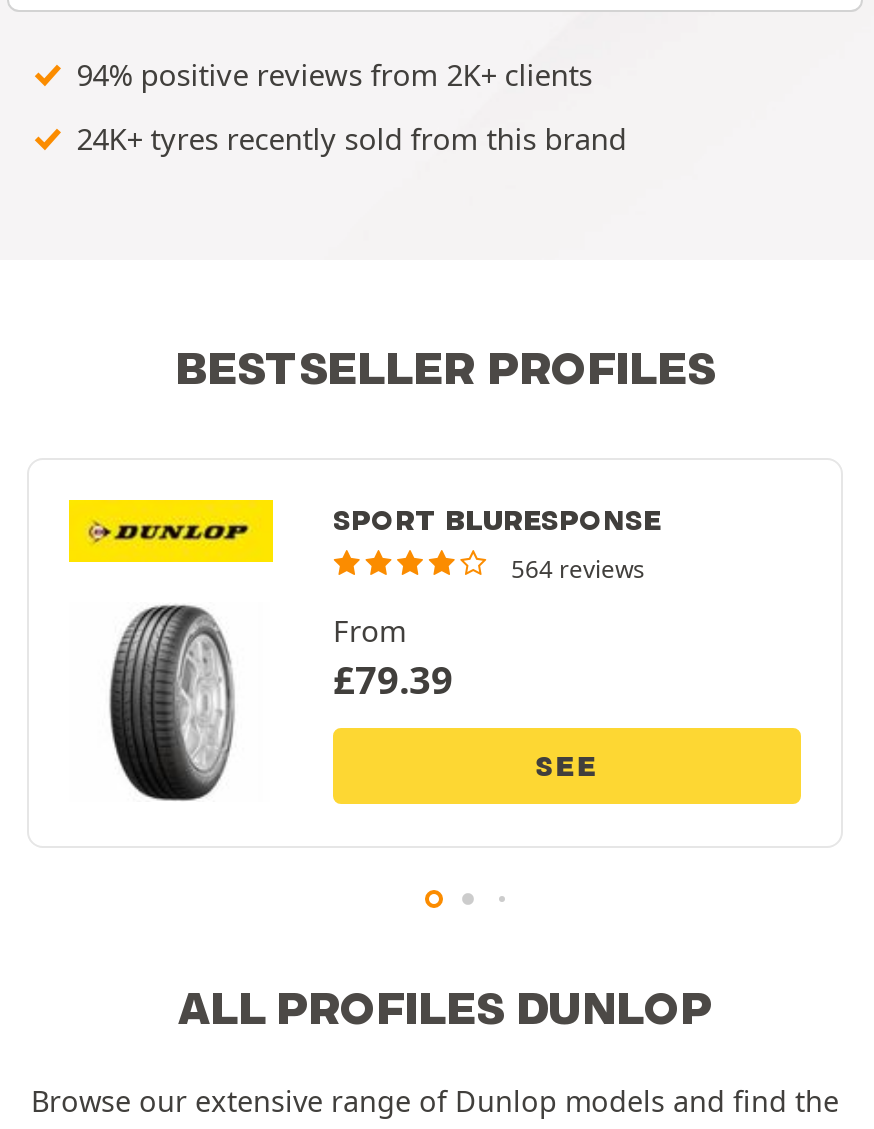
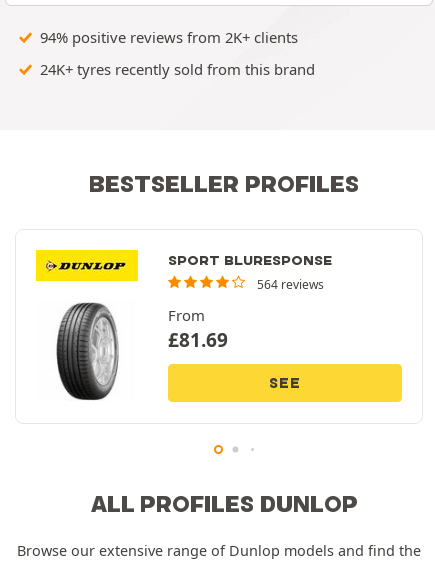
[333,654,453,706] £79.39 -> [168,327,228,353] £81.69

